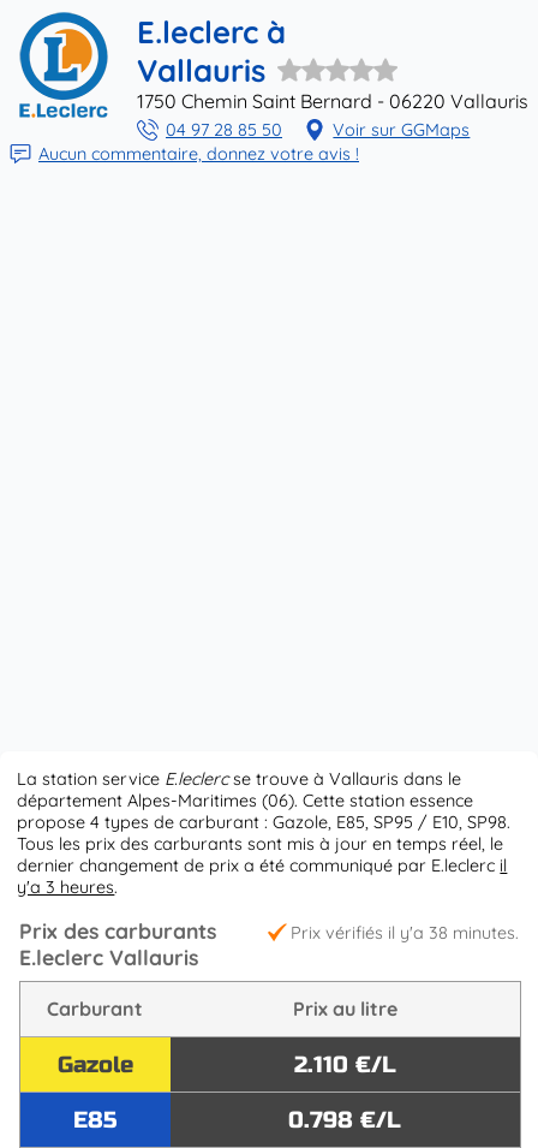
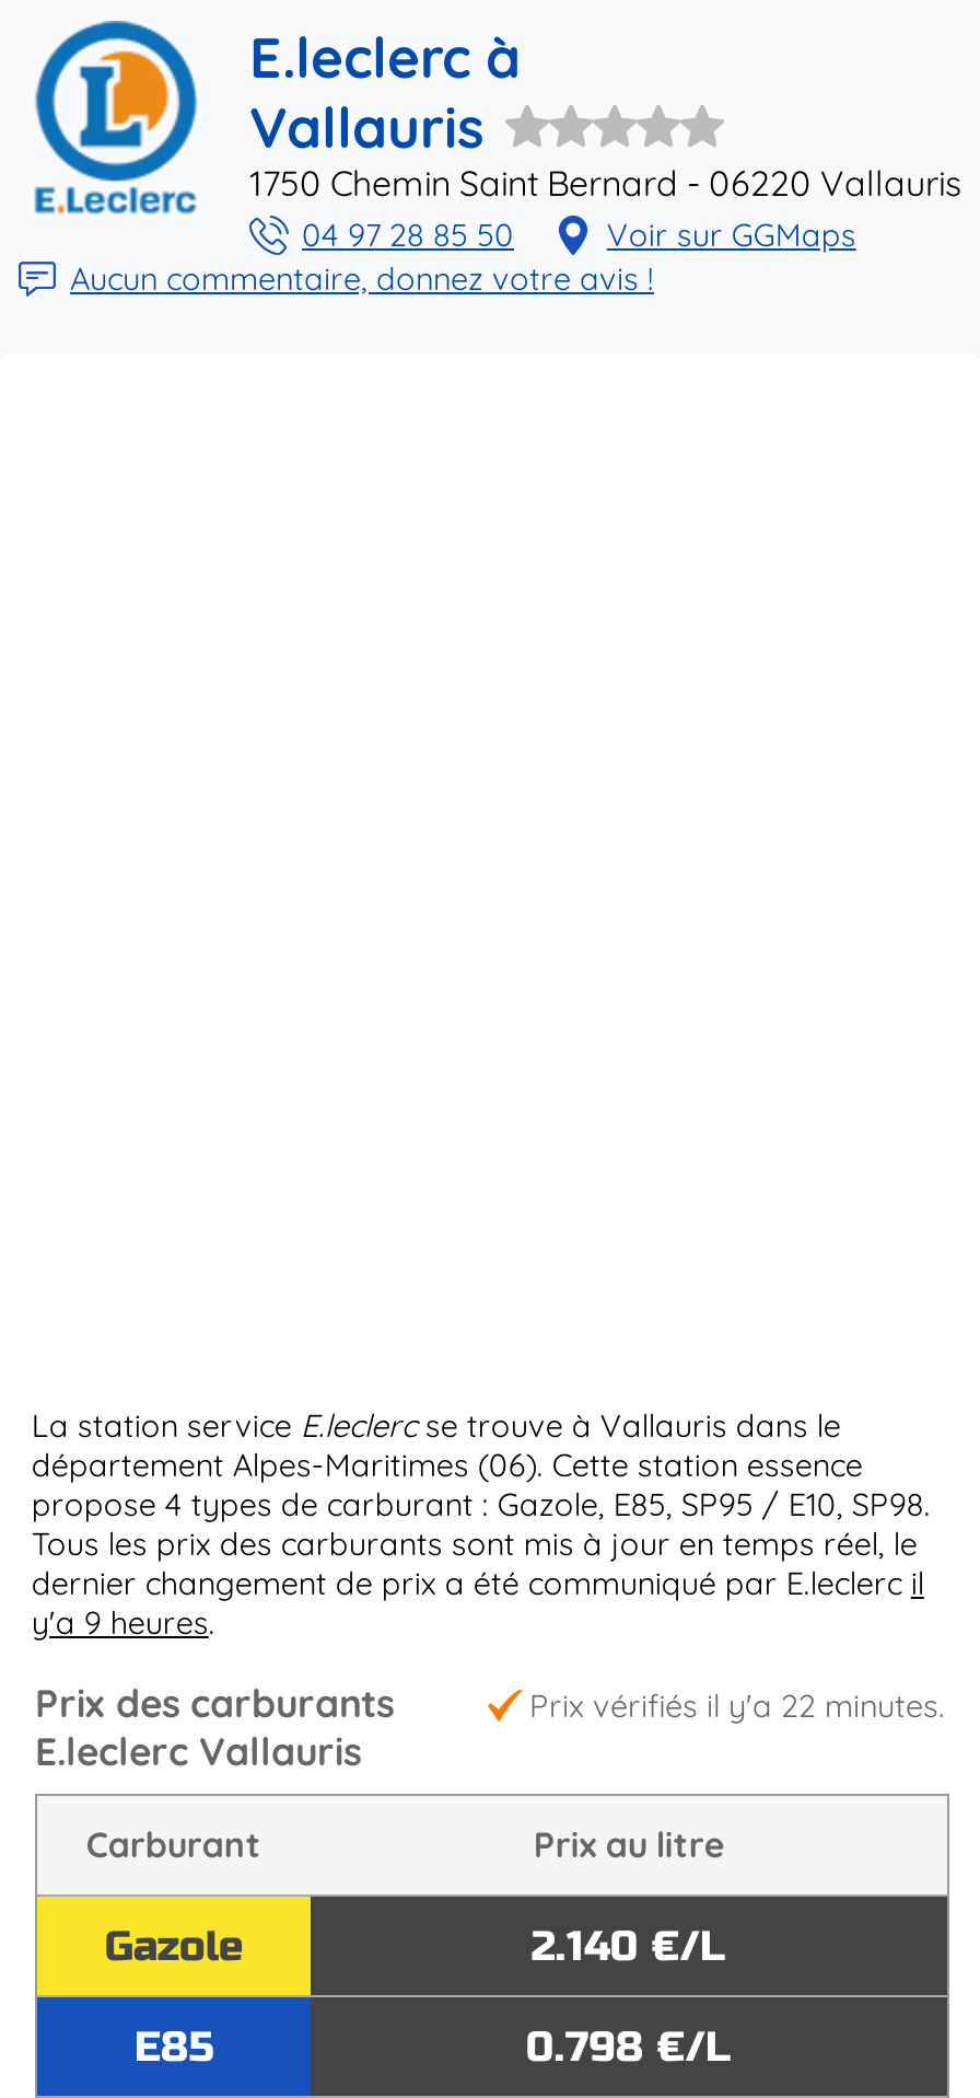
[17,877,118,898] y'a 3 heures. -> [31,1604,215,1643] y'a 9 heures.
[291,923,519,944] Prix vérifiés il y'a 38 minutes. -> [529,1688,945,1727] Prix vérifiés il y'a 22 minutes.
[294,1051,396,1078] 2.110 €/L -> [531,1921,726,1971] 2.140 €/L

